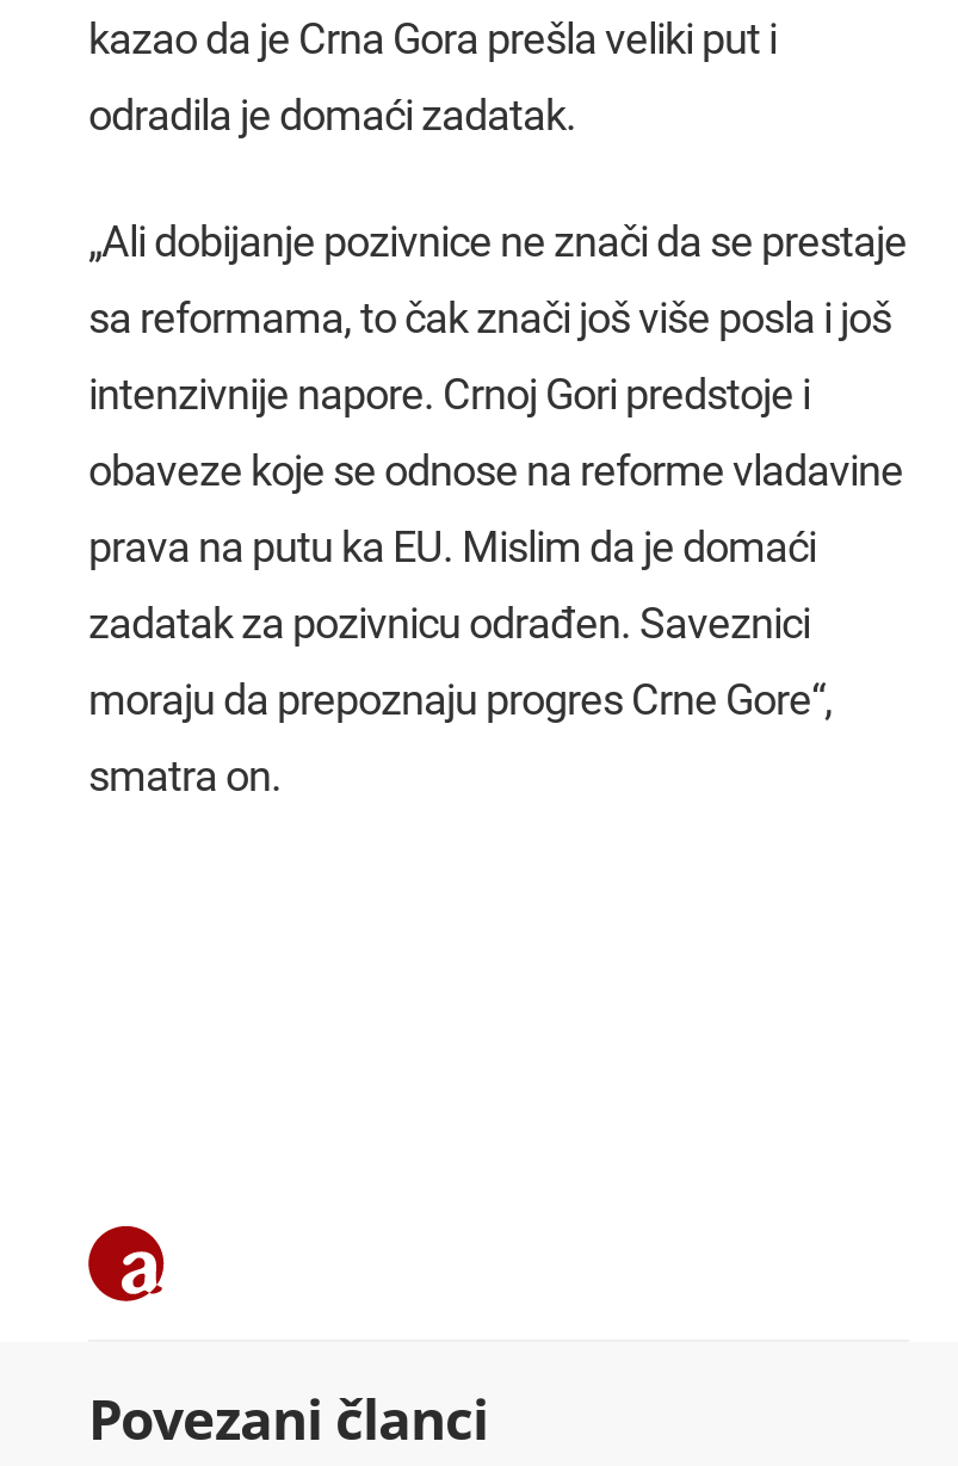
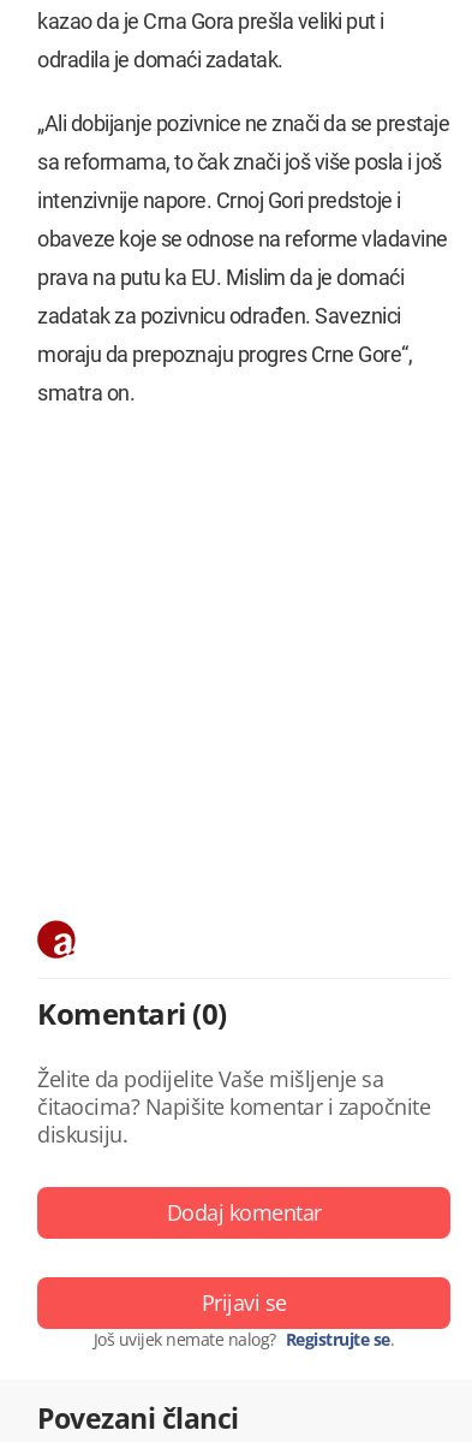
none -> [37,993,430,1351] Komentari (0) | Želite da podijelite Vaše mišljenje sa | čitaocima? Napišite komentar i započnite | diskusiju. | Dodaj komentar | Prijavi se | Još uvijek nemate nalog? Registrujte se.
moved [86,1223,165,1304] -> [36,919,77,960]: [image]

